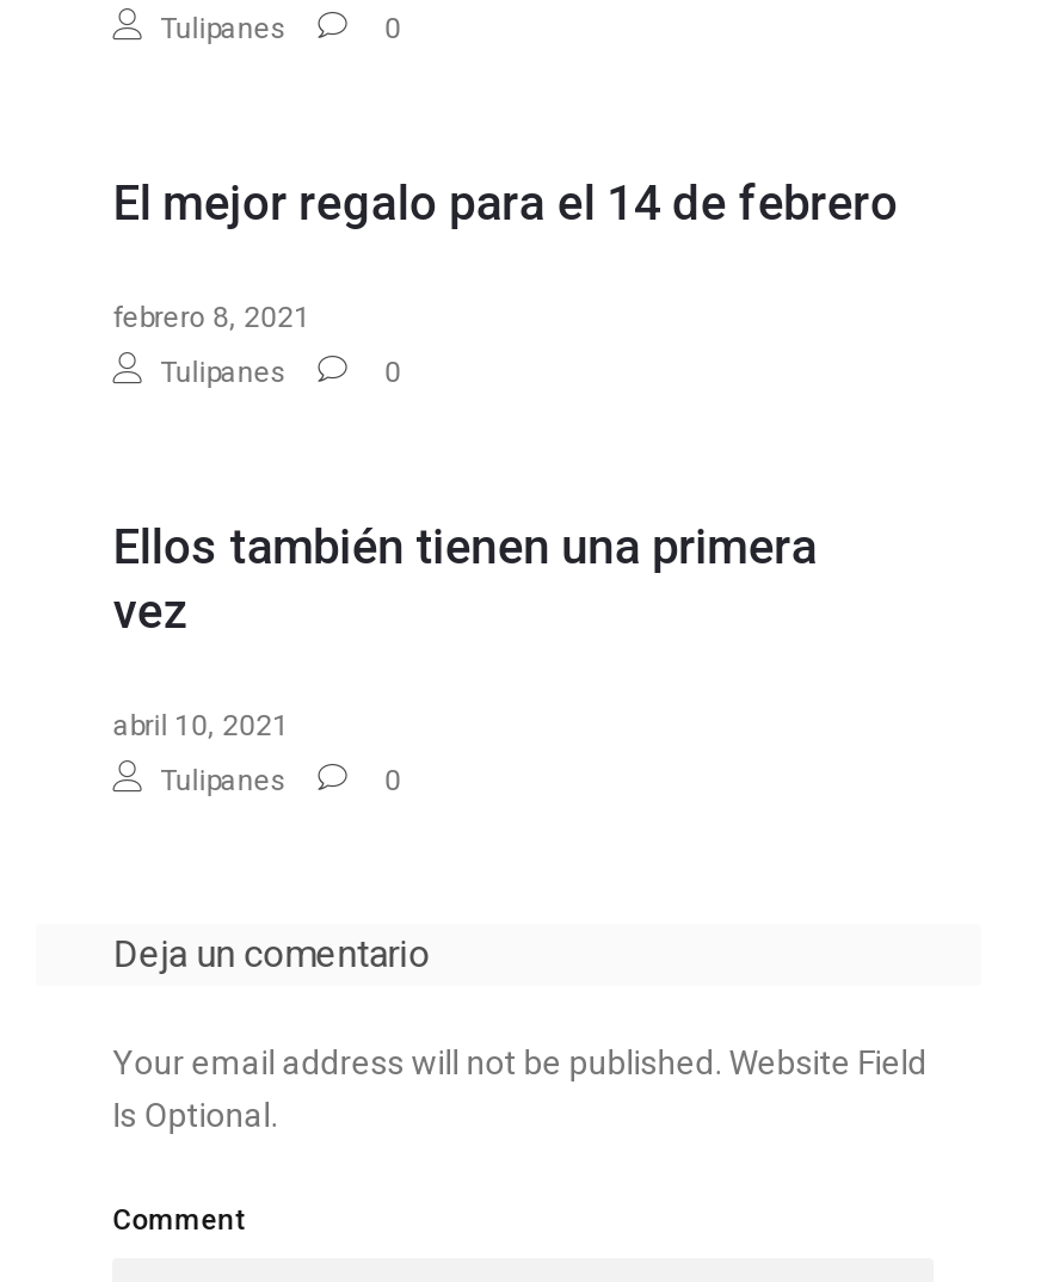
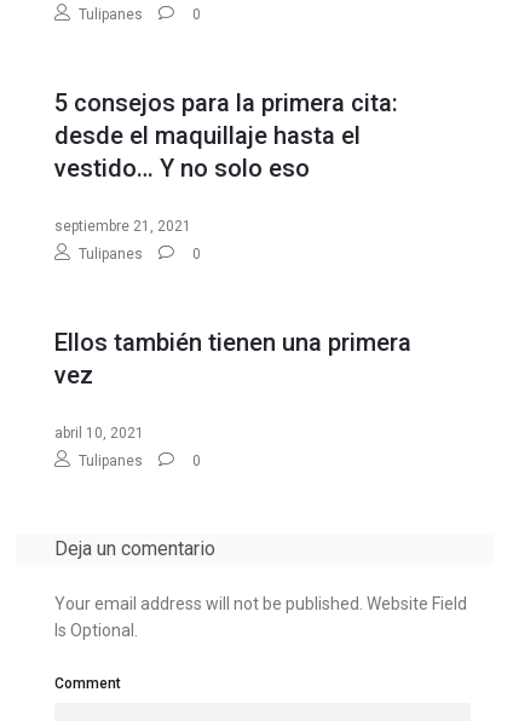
[113,174,898,232] El mejor regalo para el 14 de febrero -> [55,88,398,183] 5 consejos para la primera cita: | desde el maquillaje hasta el | vestido… Y no solo eso
[113,301,311,334] febrero 8, 2021 -> [55,218,191,235] septiembre 21, 2021

